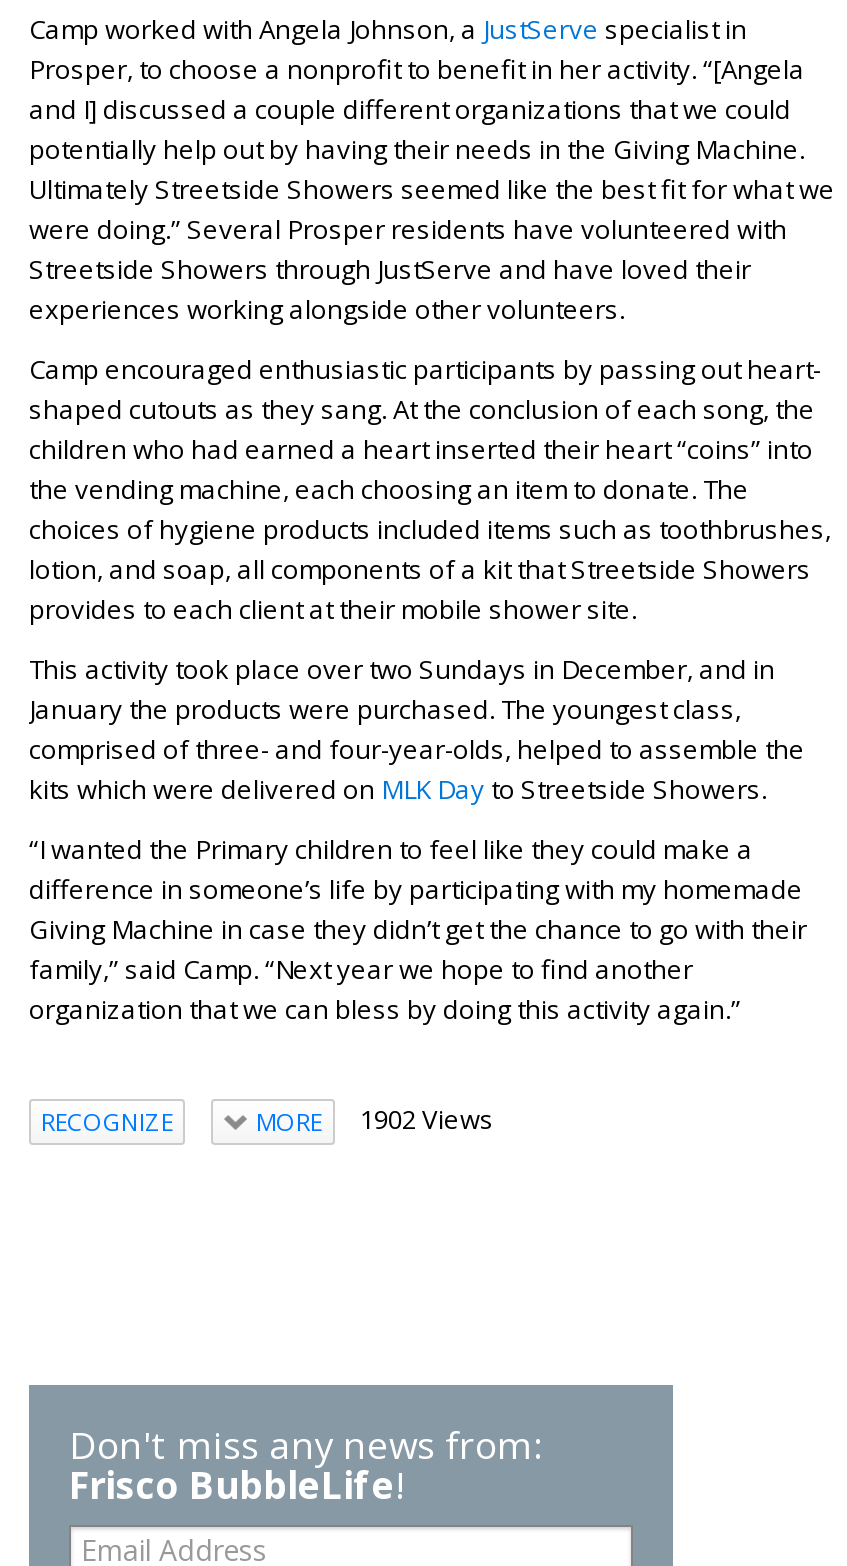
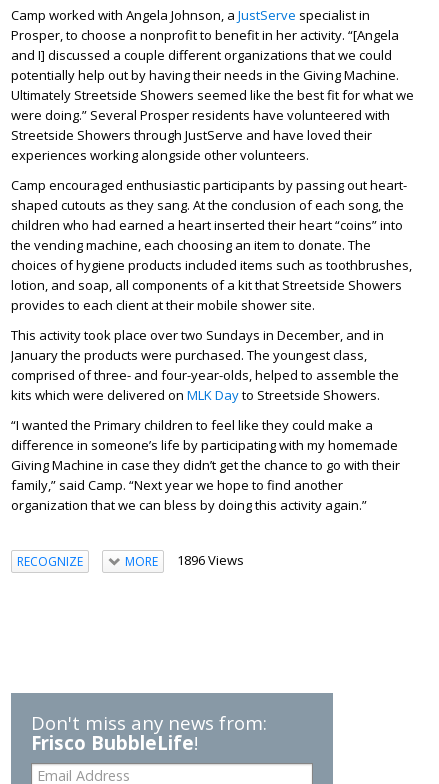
[256,1101,494,1139] MORE 1902 Views -> [124,551,243,570] MORE 1896 Views

